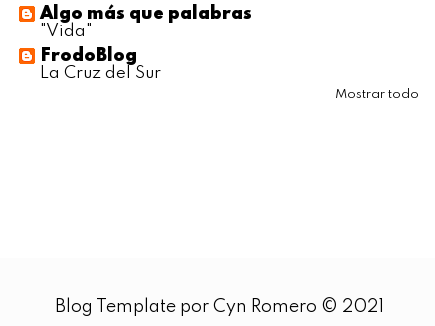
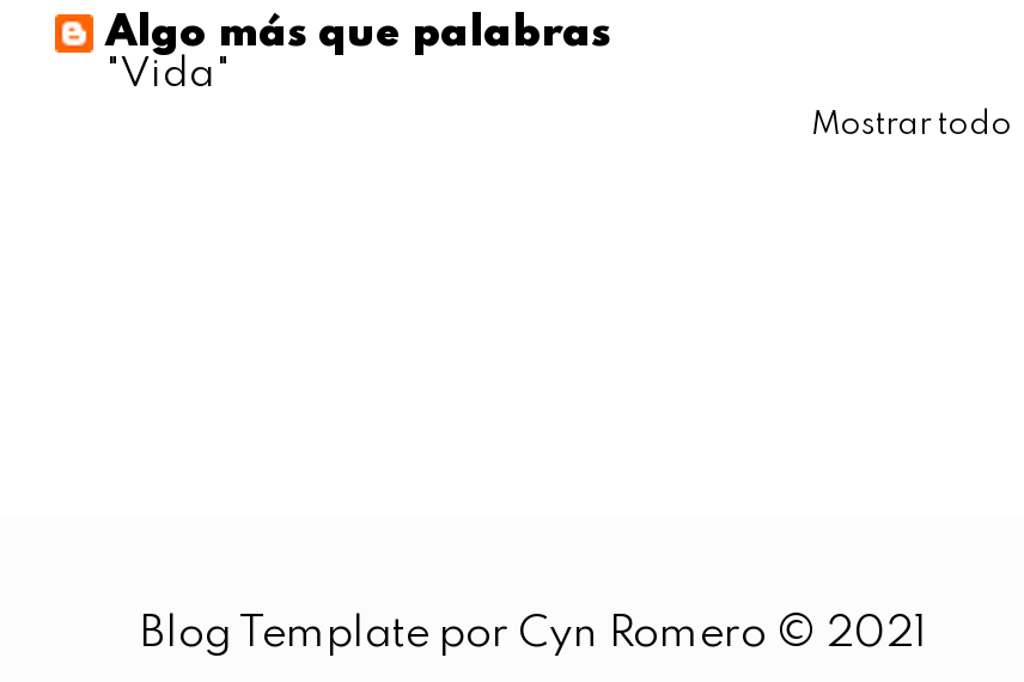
[40,47,161,82] FrodoBlog | La Cruz del Sur -> none

